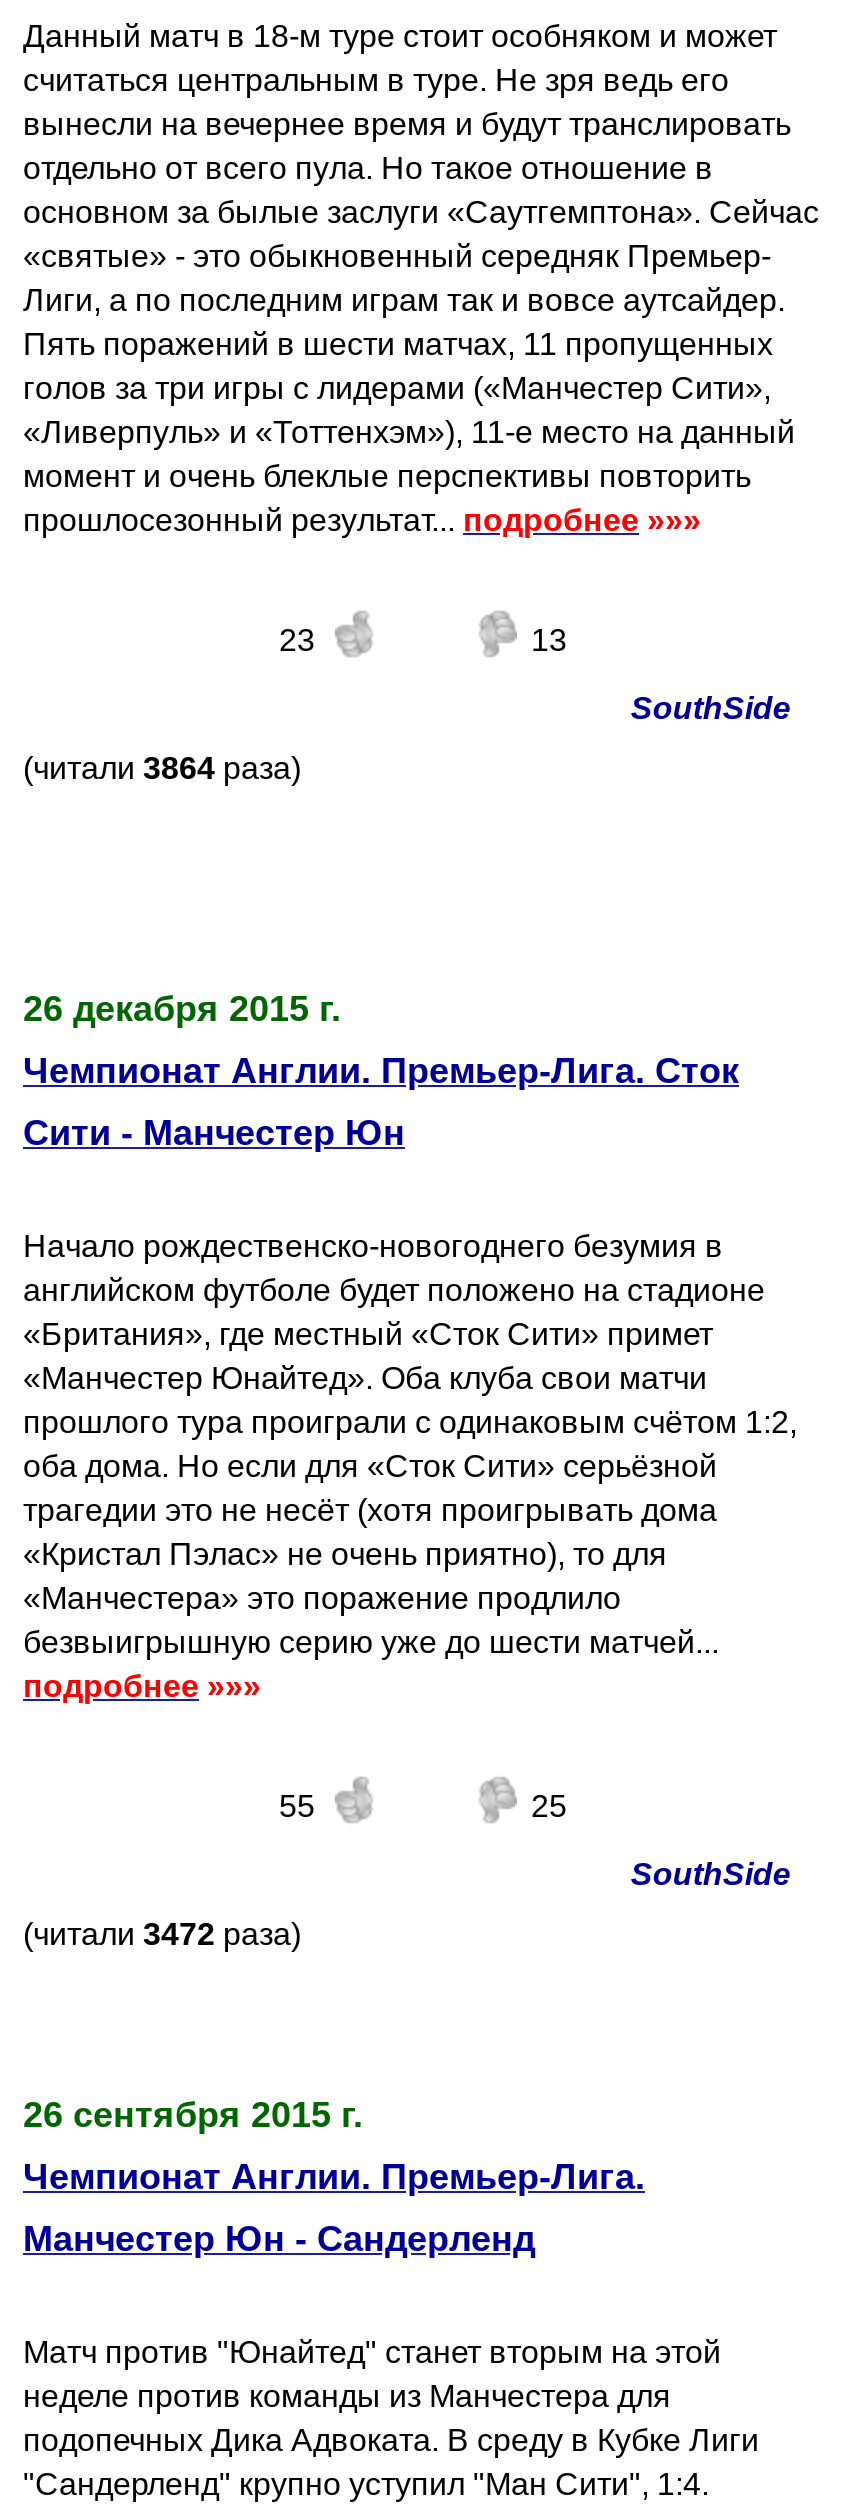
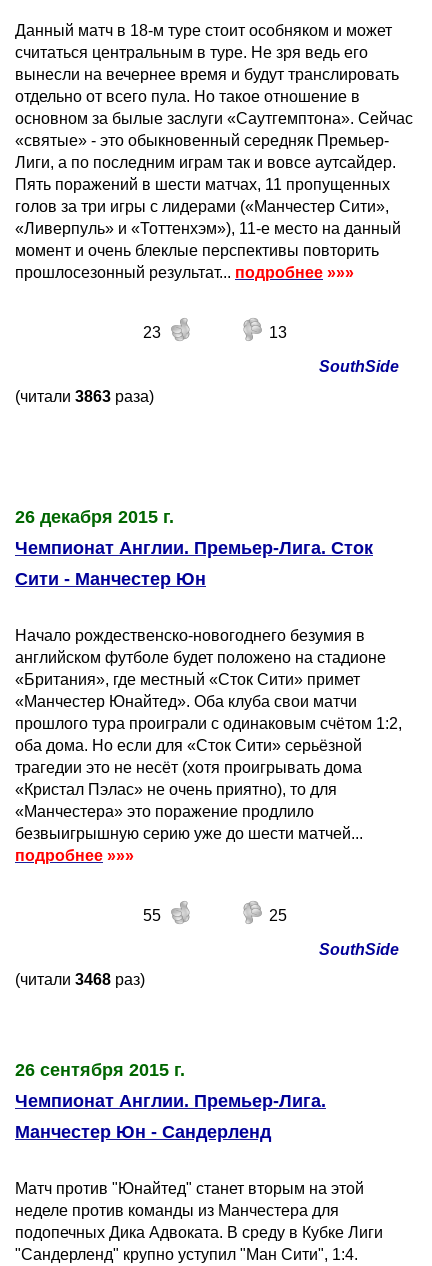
[23,751,301,785] (читали 3864 раза) -> [15,388,154,405] (читали 3863 раза)
[23,1917,301,1951] (читали 3472 раза) -> [15,971,145,988] (читали 3468 раз)

